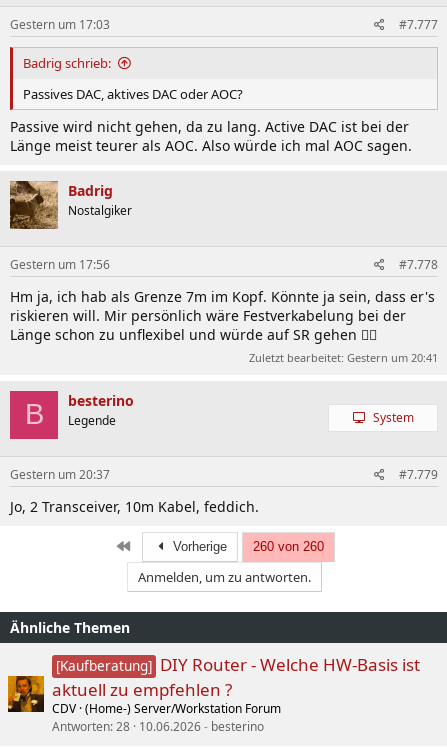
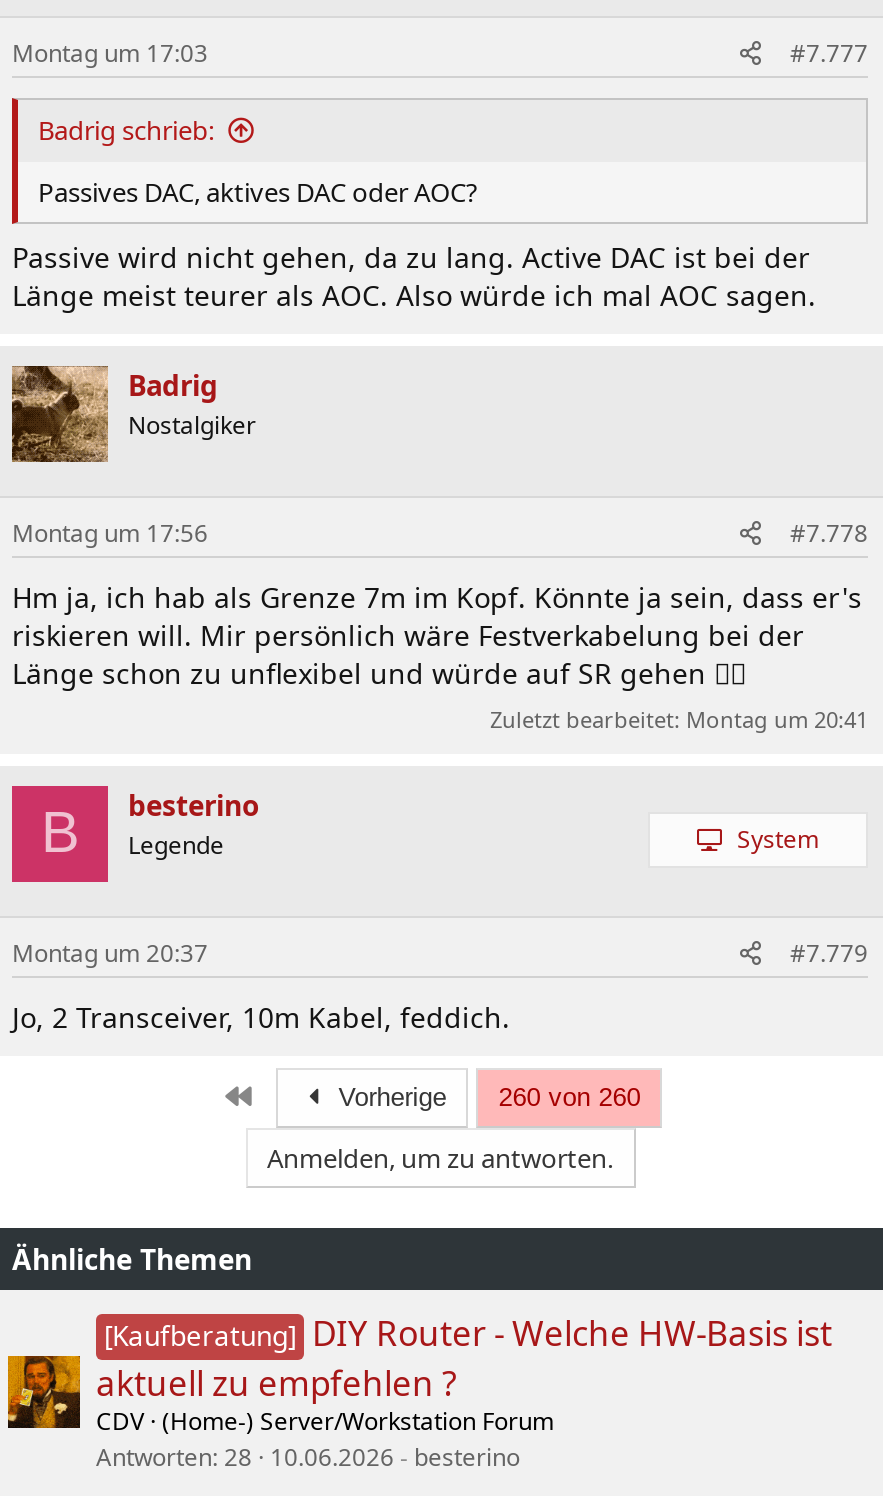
[10,16,110,33] Gestern um 17:03 -> [12,36,208,70] Montag um 17:03
[10,256,110,273] Gestern um 17:56 -> [12,516,208,550] Montag um 17:56
[249,349,438,364] Zuletzt bearbeitet: Gestern um 20:41 -> [490,703,868,733] Zuletzt bearbeitet: Montag um 20:41
[10,465,110,482] Gestern um 20:37 -> [12,935,208,969] Montag um 20:37

